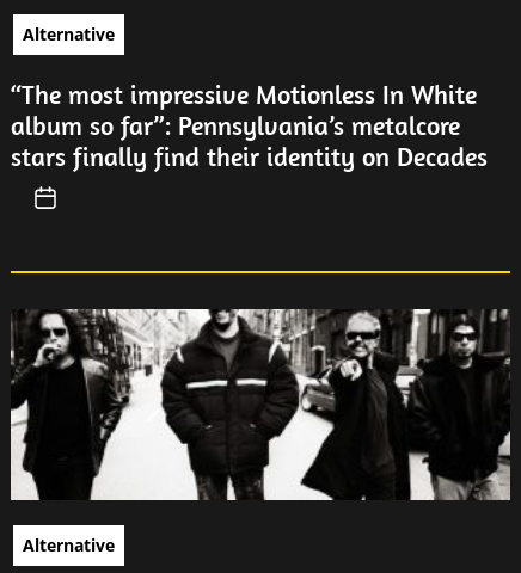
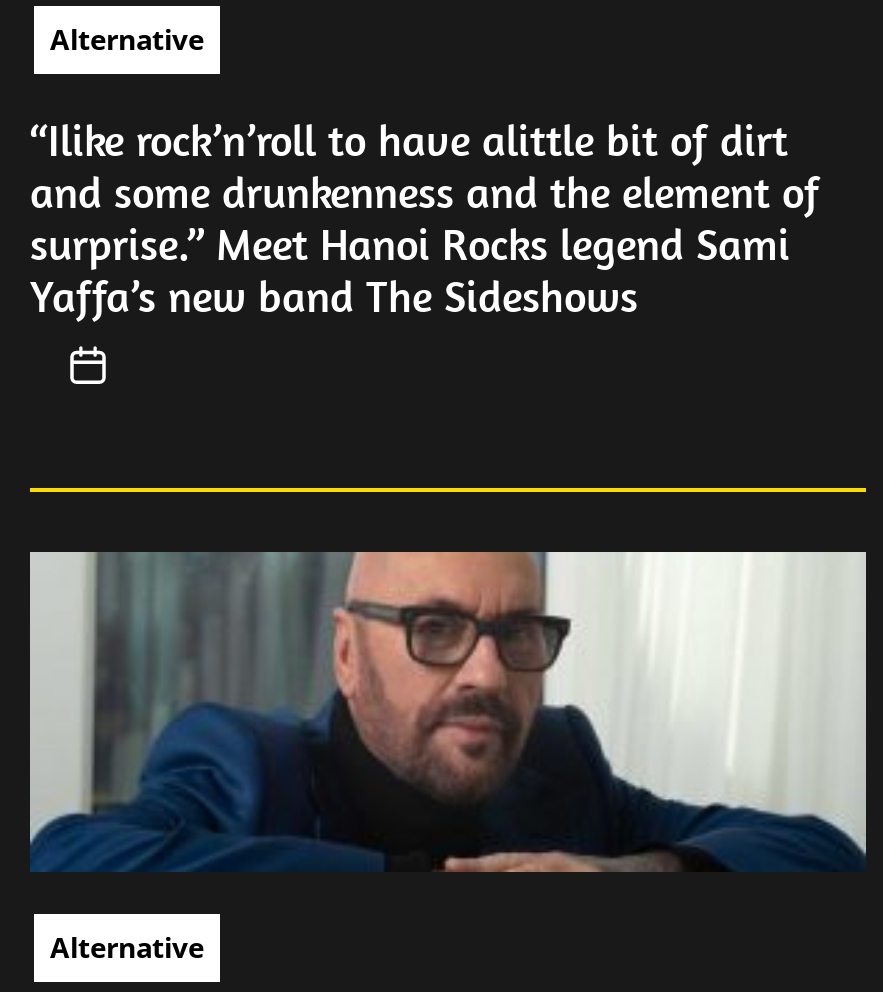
[11,78,488,173] “The most impressive Motionless In White | album so far”: Pennsylvania’s metalcore | stars finally find their identity on Decades -> [30,112,820,324] “Ilike rock’n’roll to have alittle bit of dirt | and some drunkenness and the element of | surprise.” Meet Hanoi Rocks legend Sami | Yaffa’s new band The Sideshows
[11,308,510,501] [image] -> [28,550,868,874] [image]

